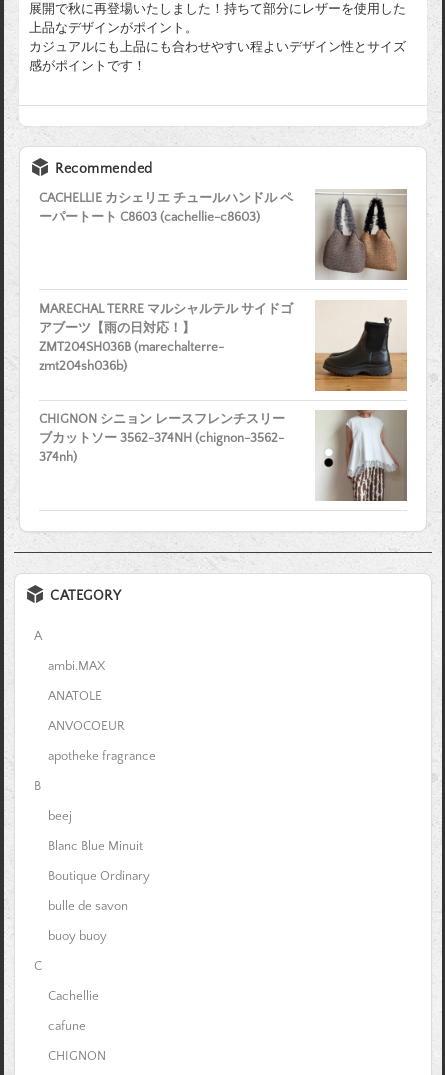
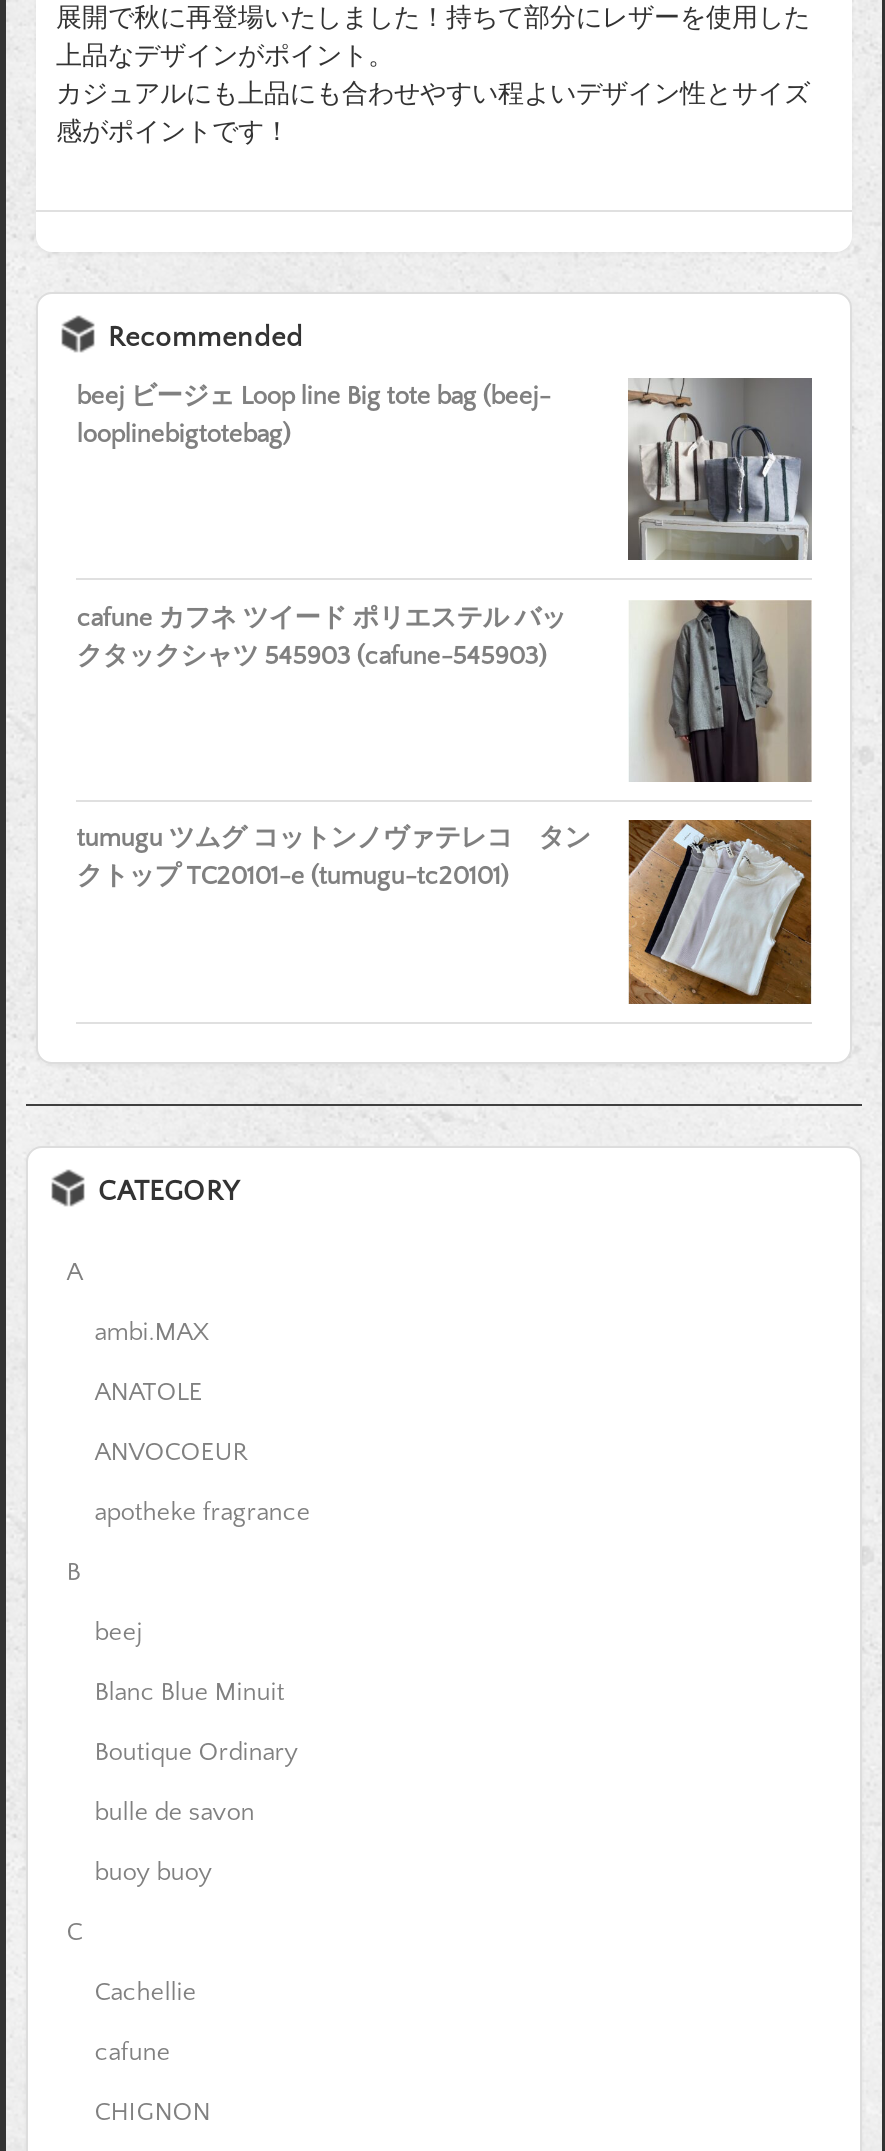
[39,189,407,280] [image] | CACHELLIE カシェリエ チュールハンドル ペ | ーパートート C8603 (cachellie-c8603) -> [77,378,812,560] [image] | beej ビージェ Loop line Big tote bag (beej- | looplinebigtotebag)
[39,300,407,392] [image] | MARECHAL TERRE マルシャルテル サイドゴ | アブーツ【雨の日対応！】 | ZMT204SH036B (marechalterre- | zmt204sh036b) -> [77,598,812,784] [image] | cafune カフネ ツイード ポリエステル バッ | クタックシャツ 545903 (cafune-545903)
[39,410,406,502] [image] | CHIGNON シニョン レースフレンチスリー | ブカットソー 3562-374NH (chignon-3562- | 374nh) -> [77,818,812,1006] [image] | tumugu ツムグ コットンノヴァテレコ タン | クトップ TC20101-e (tumugu-tc20101)

